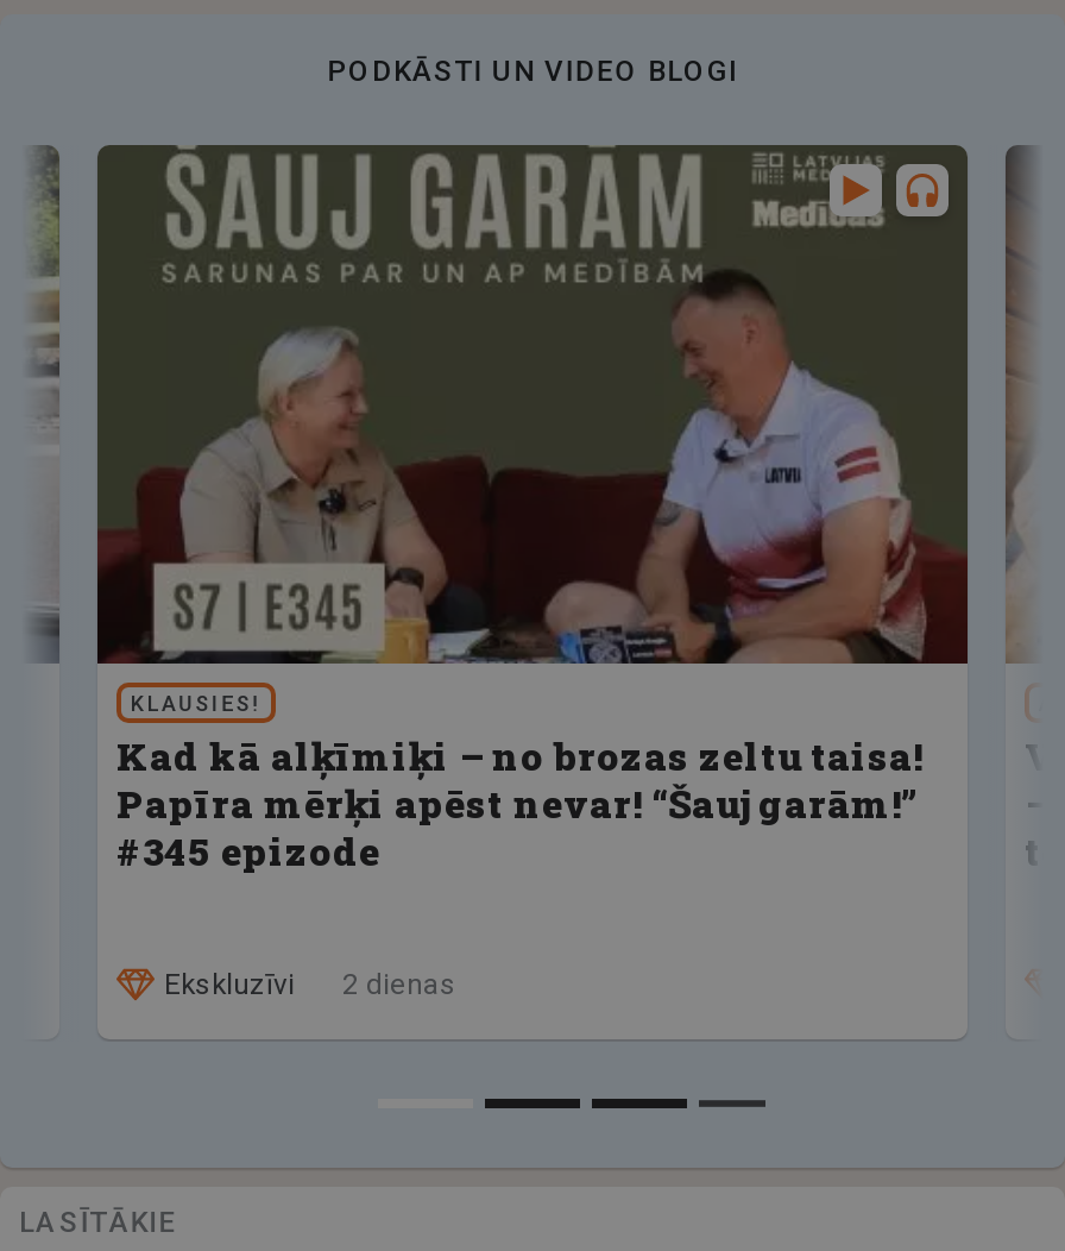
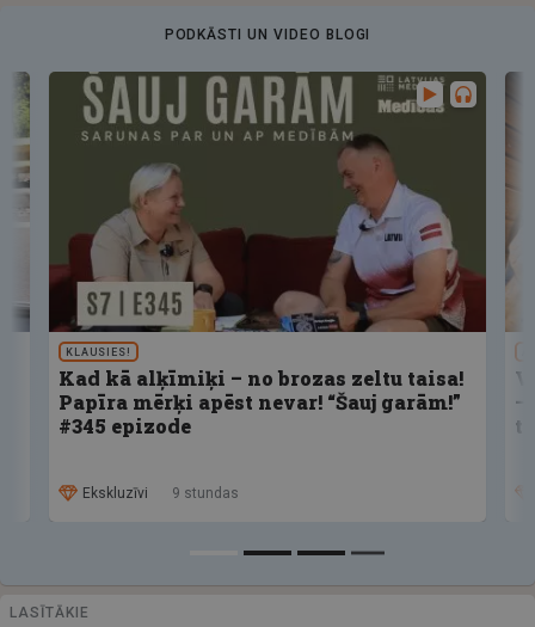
[164,967,456,1001] Ekskluzīvi 2 dienas -> [82,485,239,501] Ekskluzīvi 9 stundas

